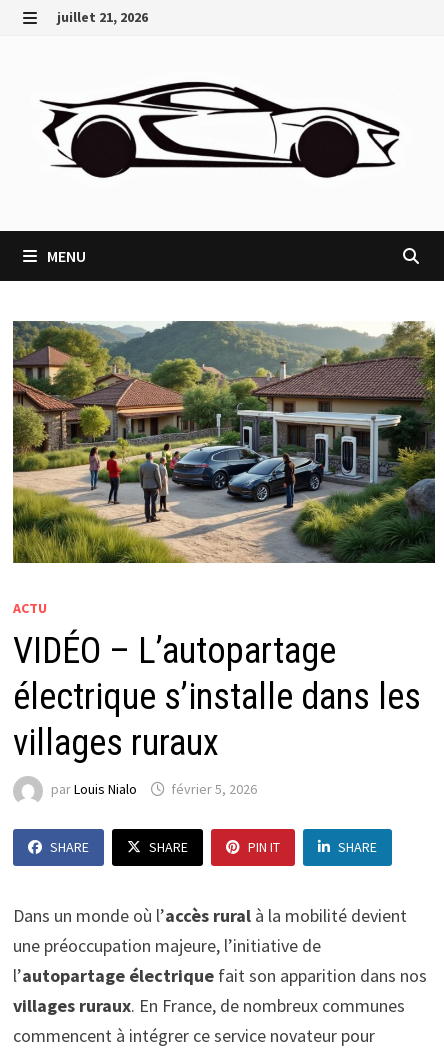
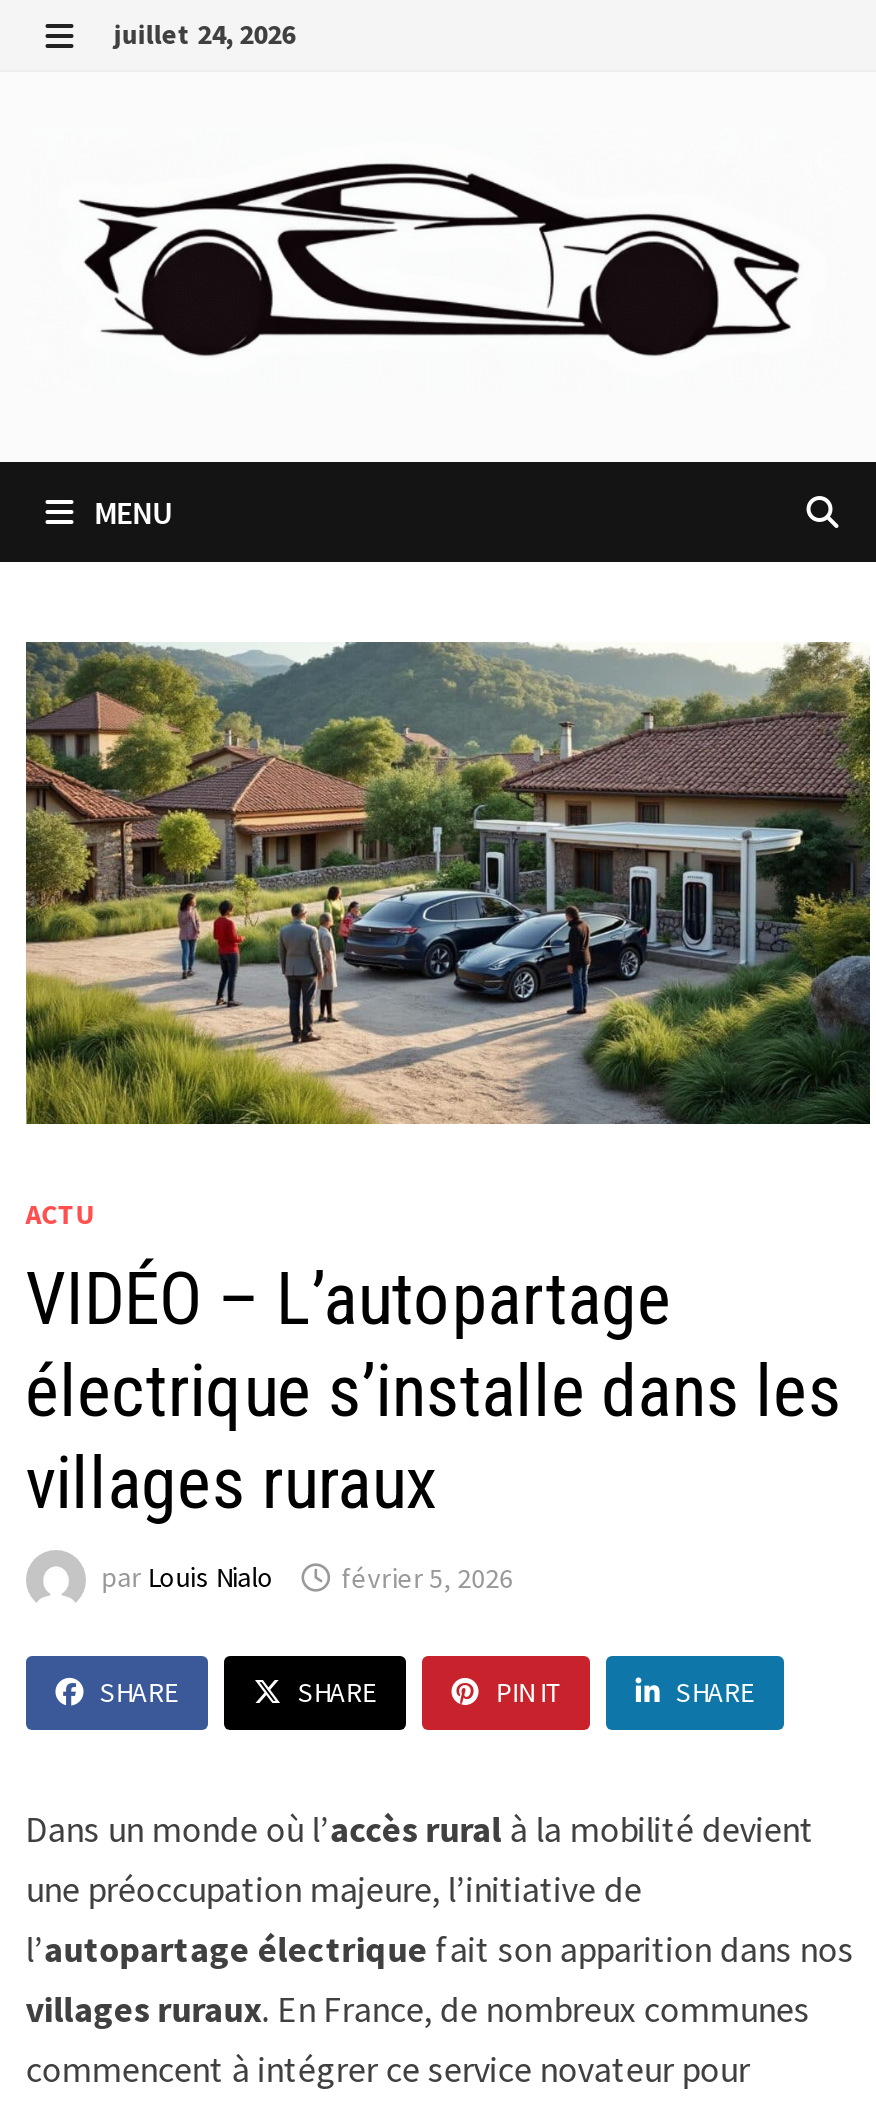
[57,8,148,26] juillet 21, 2026 -> [114,16,296,52] juillet 24, 2026

